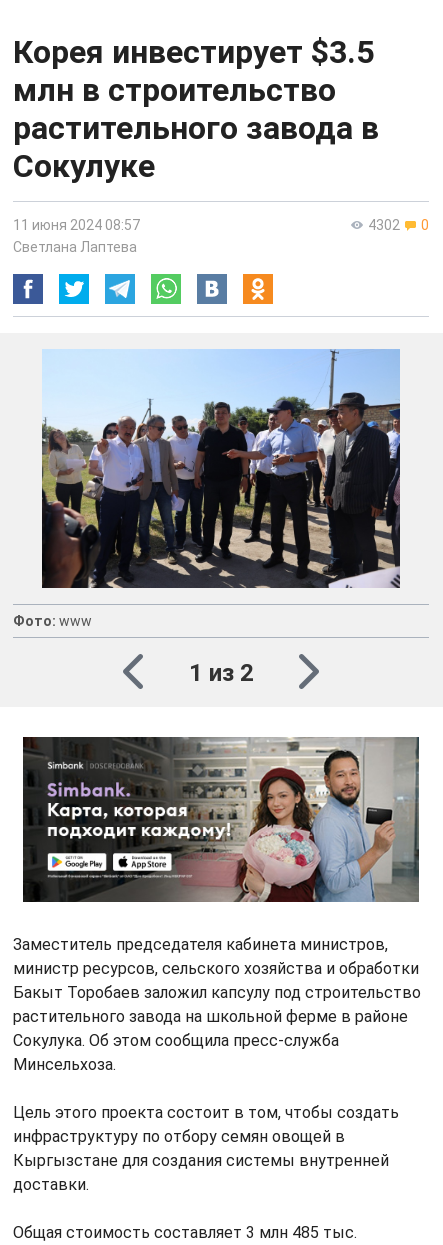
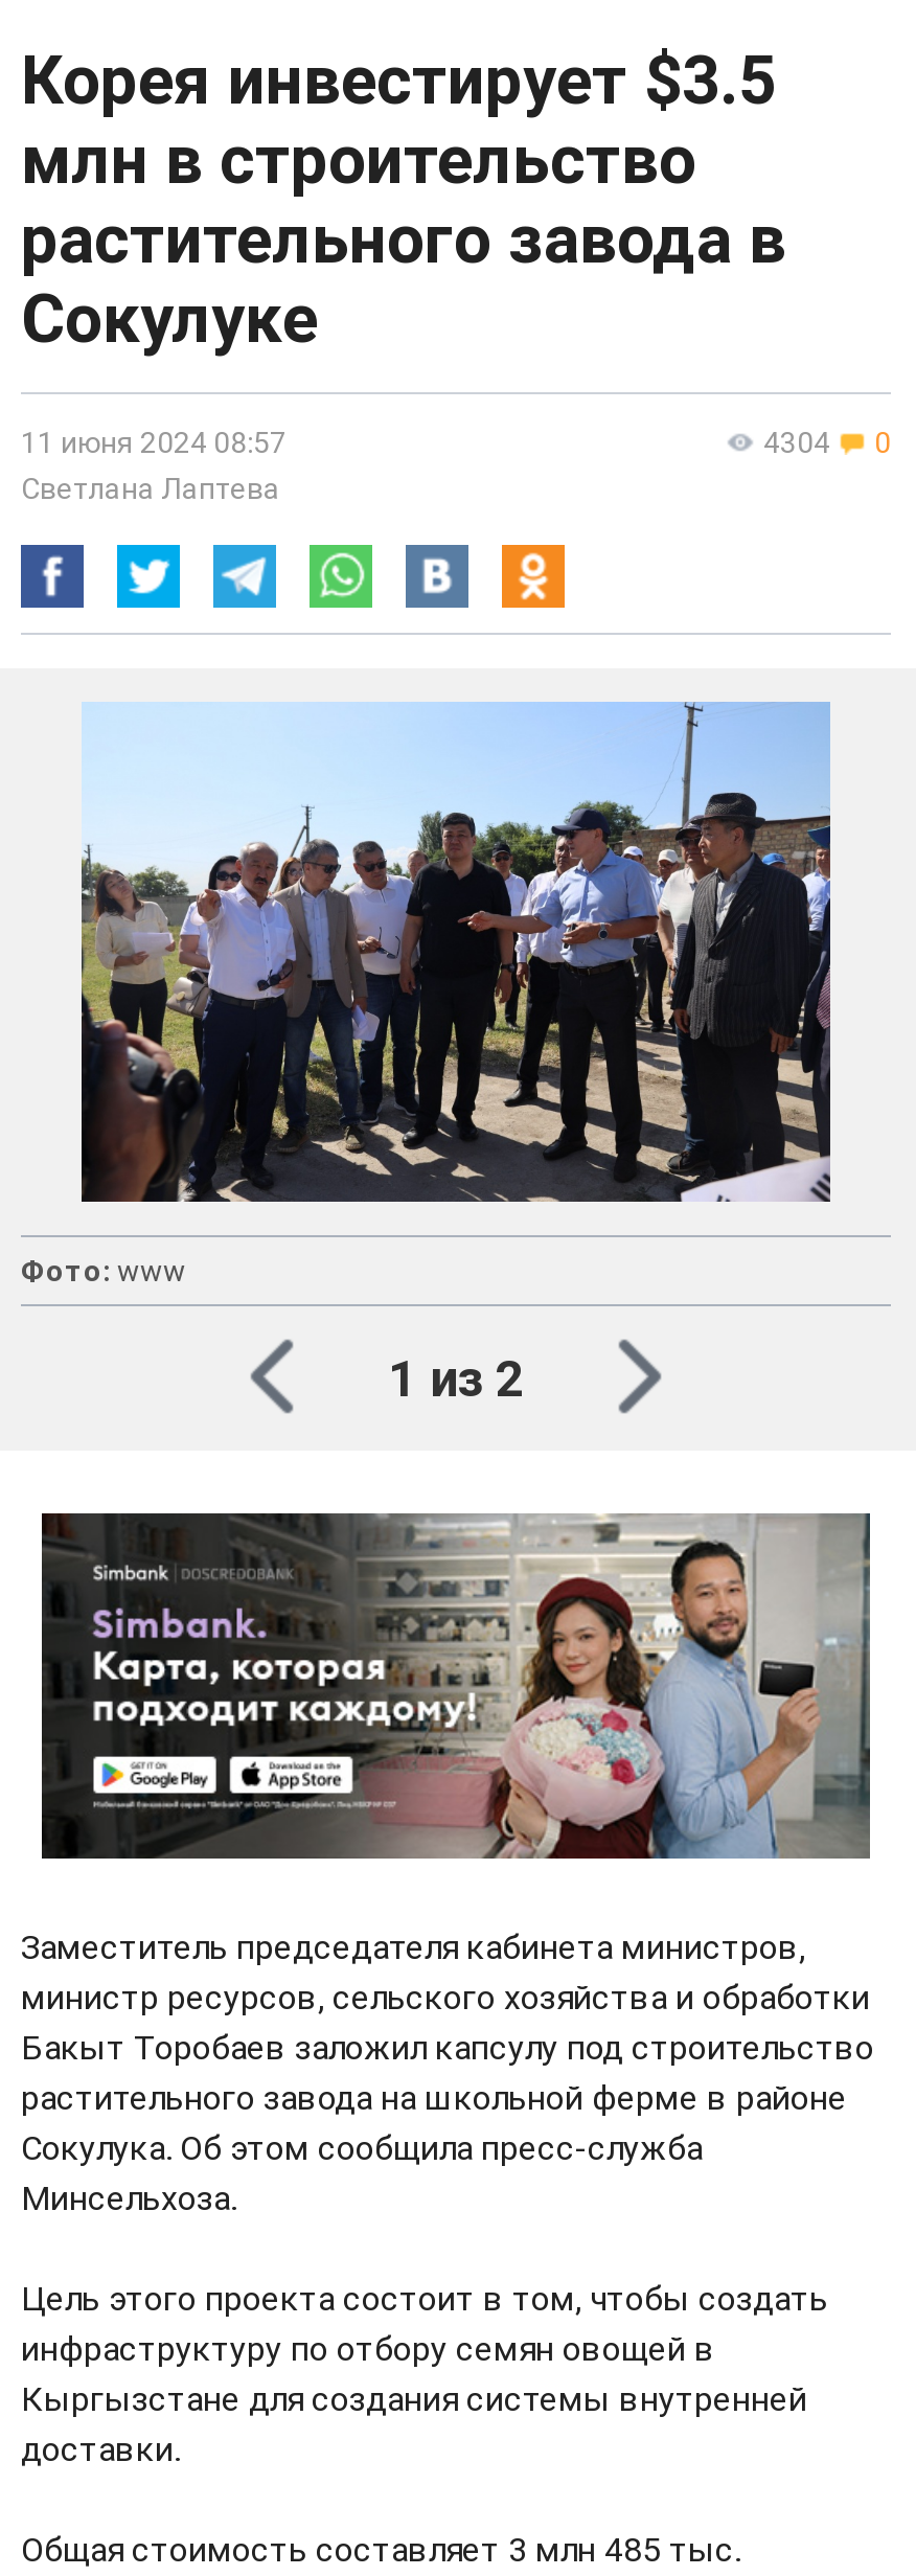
[365,217,429,233] 4302 0 -> [757,426,891,459] 4304 0

